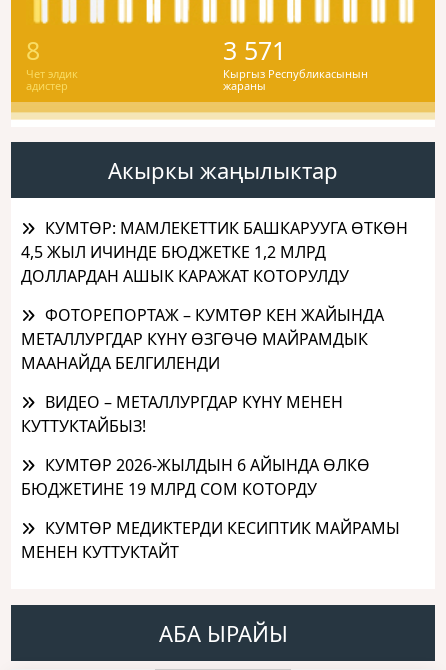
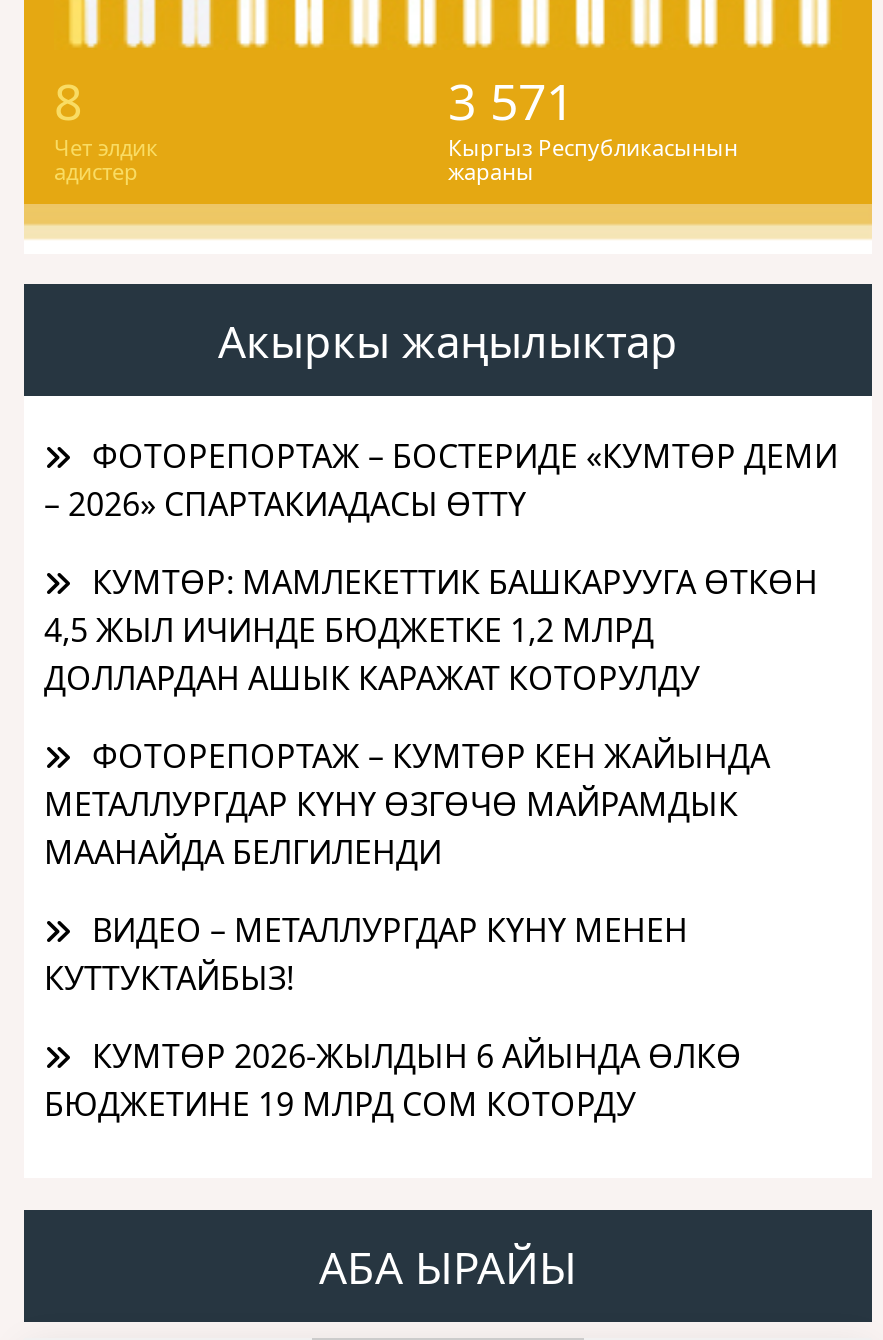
none -> [44,433,838,525] ФОТОРЕПОРТАЖ – БОСТЕРИДЕ «КУМТӨР ДЕМИ | – 2026» СПАРТАКИАДАСЫ ӨТТҮ
moved [21,217,408,500] -> [44,559,818,1125]: КУМТӨР: МАМЛЕКЕТТИК БАШКАРУУГА ӨТКӨН | 4,5 ЖЫЛ ИЧИНДЕ БЮДЖЕТКЕ 1,2 МЛРД | ДОЛЛАРДАН АШЫК КАРАЖАТ КОТОРУЛДУ | ... | КУМТӨР 2026-ЖЫЛДЫН 6 АЙЫНДА ӨЛКӨ | БЮДЖЕТИНЕ 19 МЛРД СОМ КОТОРДУ
[21,517,400,563] КУМТӨР МЕДИКТЕРДИ КЕСИПТИК МАЙРАМЫ | МЕНЕН КУТТУКТАЙТ -> none

